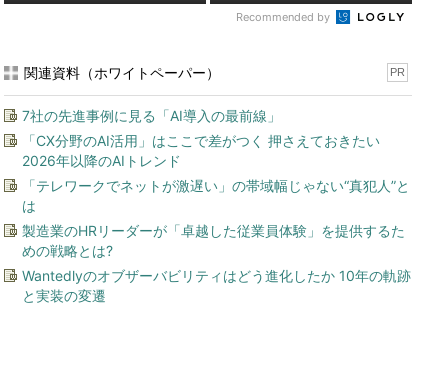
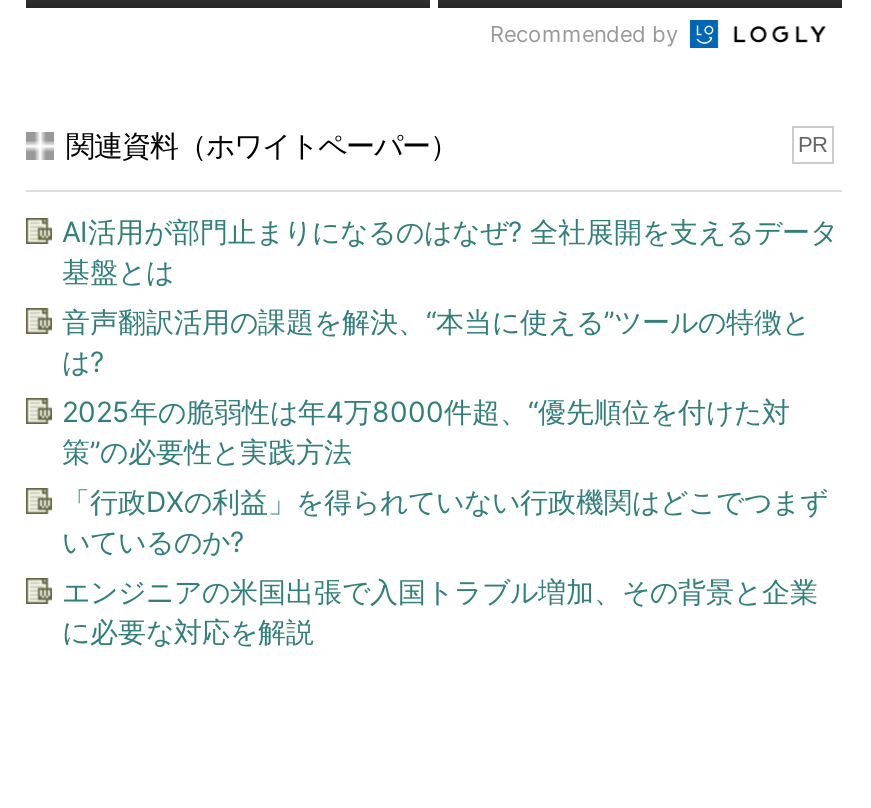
[22,107,281,124] 7社の先進事例に見る「AI導入の最前線」 -> [62,214,838,288] AI活用が部門止まりになるのはなぜ? 全社展開を支えるデータ | 基盤とは
[22,132,380,169] 「CX分野のAI活用」はここで差がつく 押さえておきたい | 2026年以降のAIトレンド -> [62,304,810,378] 音声翻訳活用の課題を解決、“本当に使える”ツールの特徴と | は?
[22,177,410,214] 「テレワークでネットが激遅い」の帯域幅じゃない“真犯人”と | は -> [62,394,790,468] 2025年の脆弱性は年4万8000件超、“優先順位を付けた対 | 策”の必要性と実践方法
[22,222,405,259] 製造業のHRリーダーが「卓越した従業員体験」を提供するた | めの戦略とは? -> [62,484,828,558] 「行政DXの利益」を得られていない行政機関はどこでつまず | いているのか?
[22,267,411,304] Wantedlyのオブザーバビリティはどう進化したか 10年の軌跡 | と実装の変遷 -> [62,574,818,648] エンジニアの米国出張で入国トラブル増加、その背景と企業 | に必要な対応を解説

